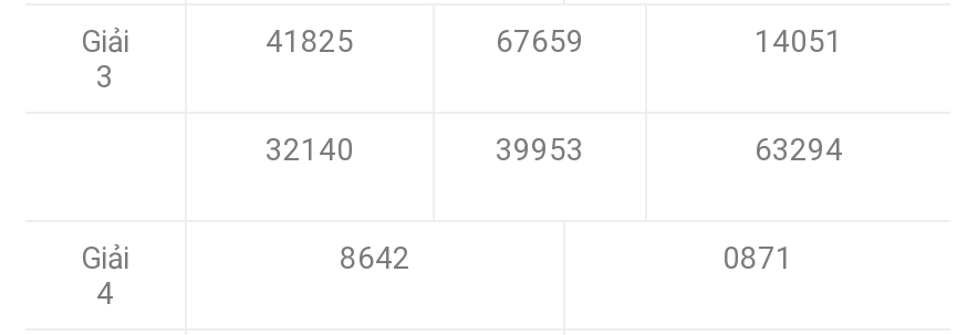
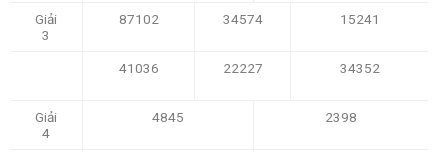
[266,24,354,59] 41825 -> [118,11,158,27] 87102
[496,24,584,59] 67659 -> [222,11,262,27] 34574
[755,24,843,59] 14051 -> [339,11,379,27] 15241
[266,132,354,168] 32140 -> [118,60,158,76] 41036
[496,132,584,168] 39953 -> [222,60,262,76] 22227
[755,132,843,168] 63294 -> [339,60,379,76] 34352
[340,241,410,276] 8642 -> [152,109,184,125] 4845
[722,241,793,276] 0871 -> [325,109,357,125] 2398

